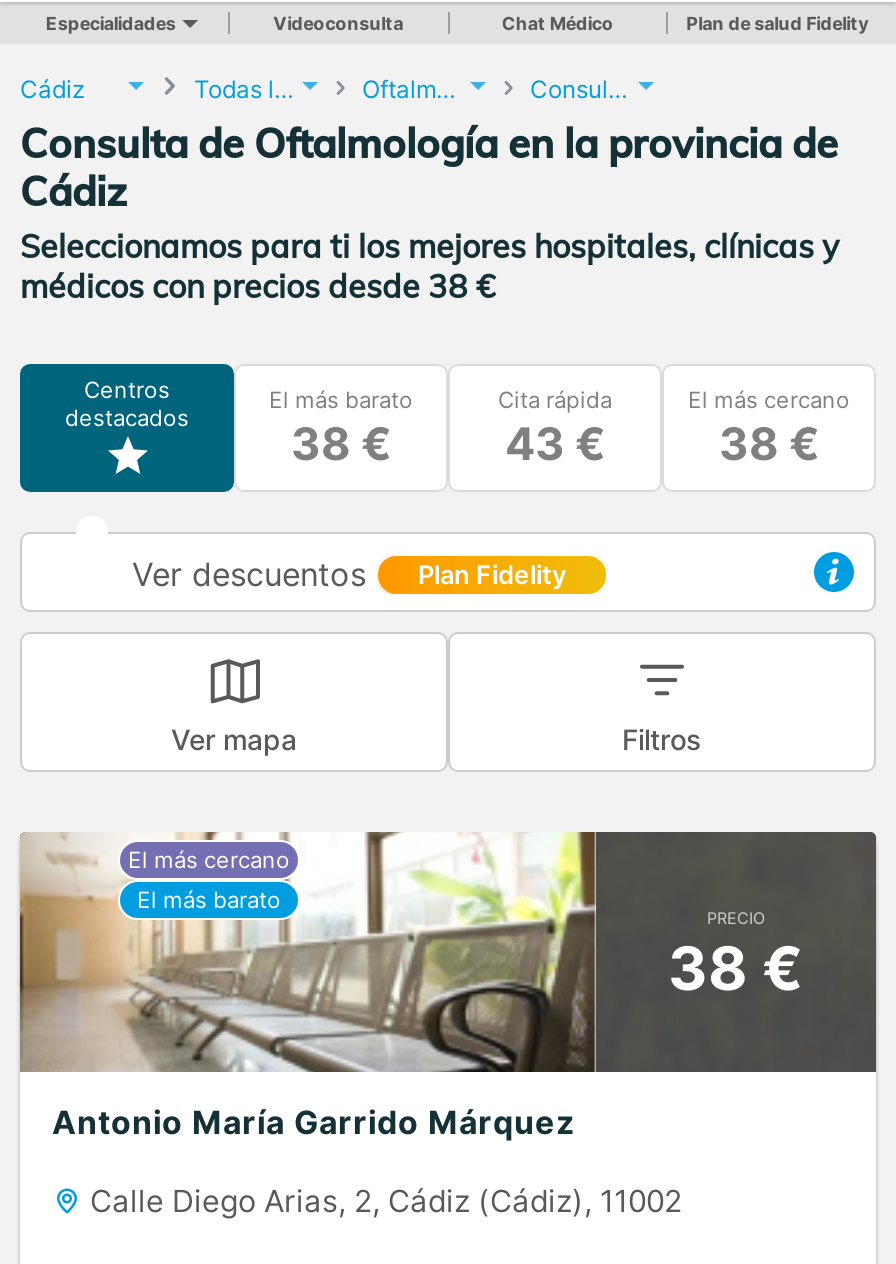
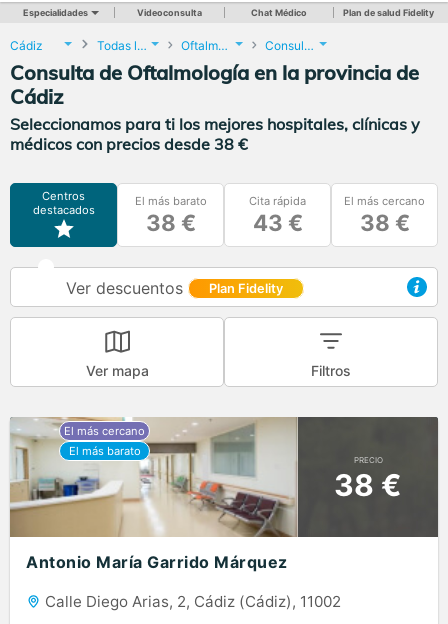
[18,832,594,1074] [image] -> [10,416,298,538] [image]

